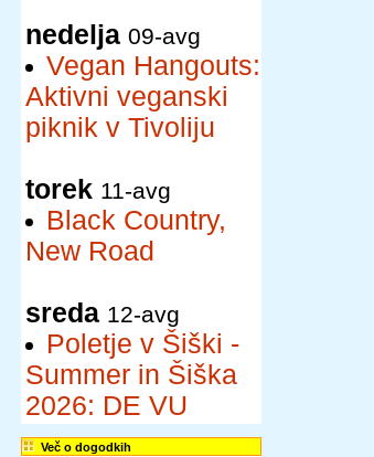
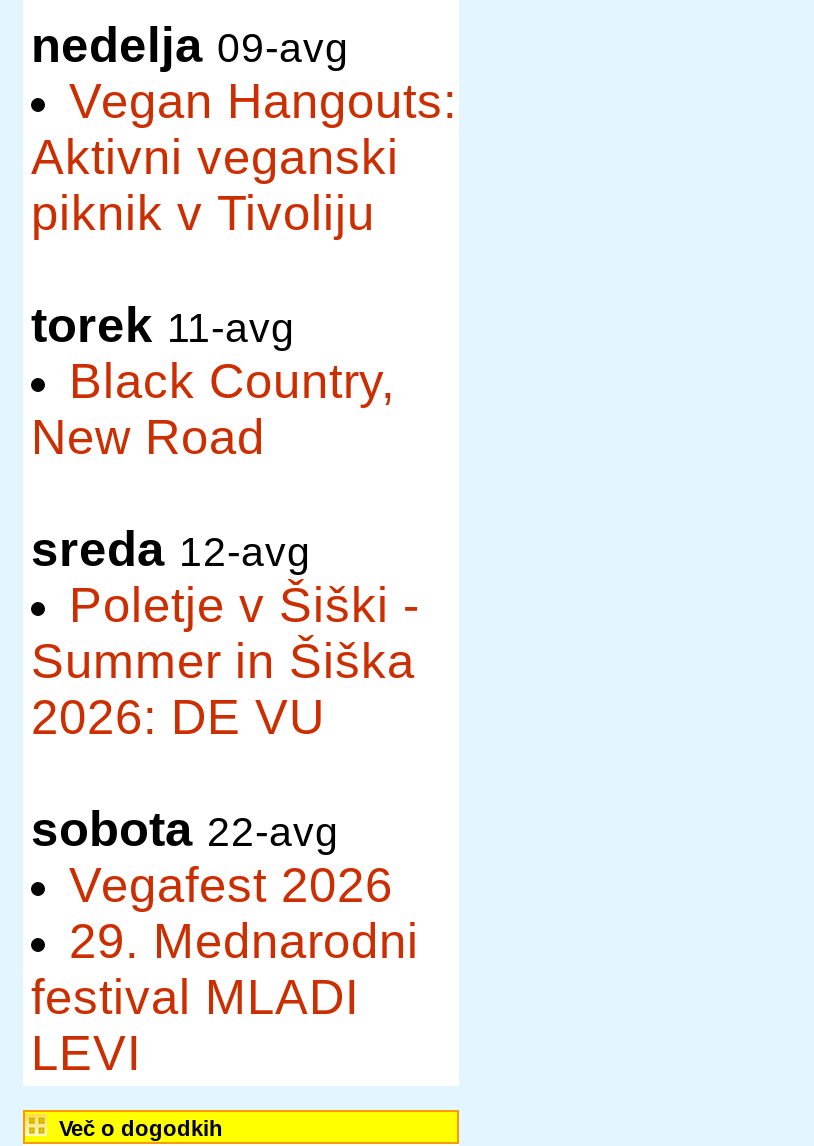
none -> [31,802,419,1080] sobota 22-avg | Vegafest 2026 | 29. Mednarodni | festival MLADI | LEVI

